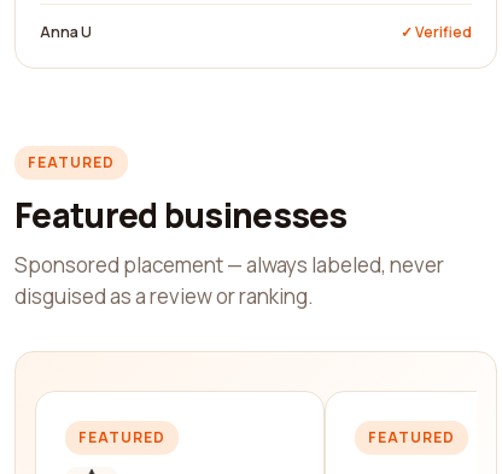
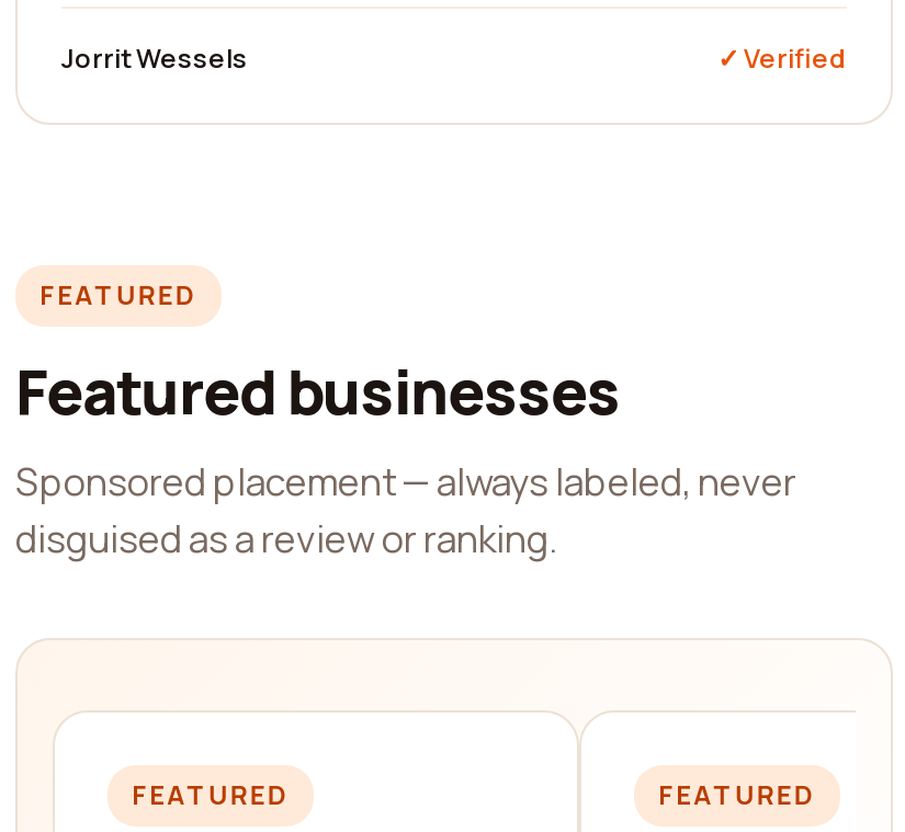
[40,22,92,42] Anna U -> [61,39,248,77] Jorrit Wessels

